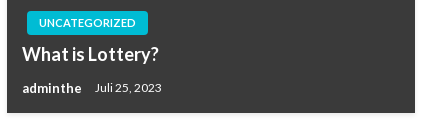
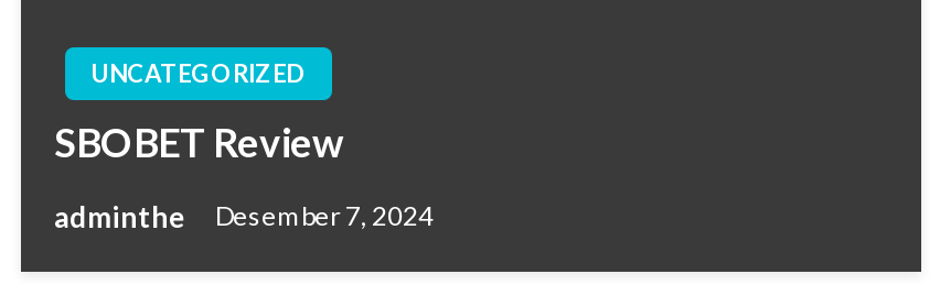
[22,43,159,65] What is Lottery? -> [54,118,343,166] SBOBET Review
[22,80,162,96] adminthe Juli 25, 2023 -> [54,199,434,234] adminthe Desember 7, 2024

